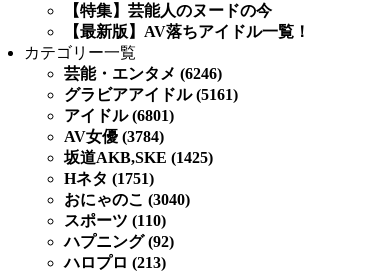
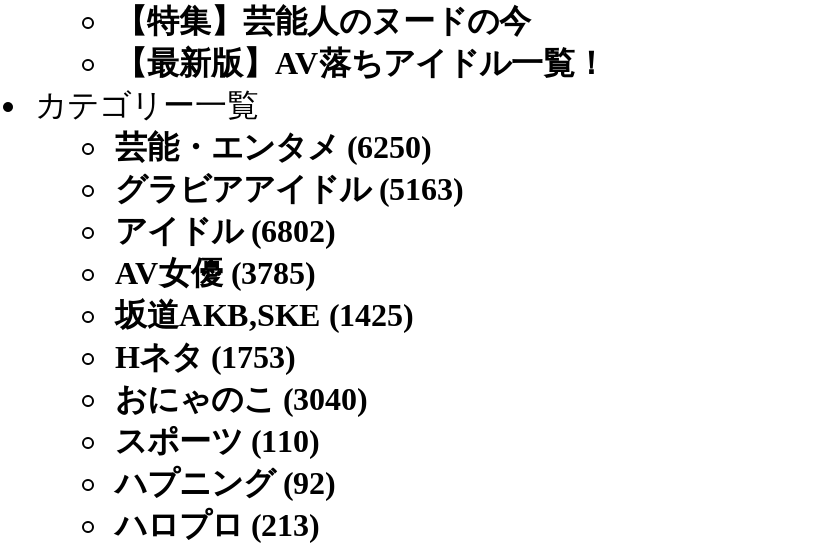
[64,65,222,82] 芸能・エンタメ (6246) -> [115,130,431,164] 芸能・エンタメ (6250)
[64,86,238,103] グラビアアイドル (5161) -> [115,172,463,206] グラビアアイドル (5163)
[64,107,174,124] アイドル (6801) -> [115,214,335,248] アイドル (6802)
[64,128,164,145] AV女優 (3784) -> [115,256,315,290] AV女優 (3785)
[64,170,154,187] Hネタ (1751) -> [115,340,295,374] Hネタ (1753)

